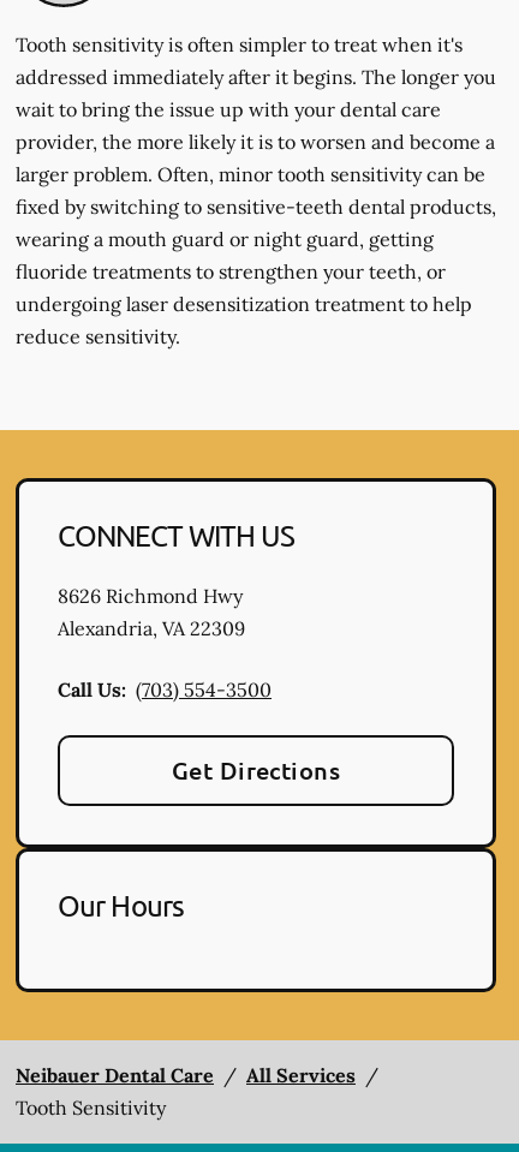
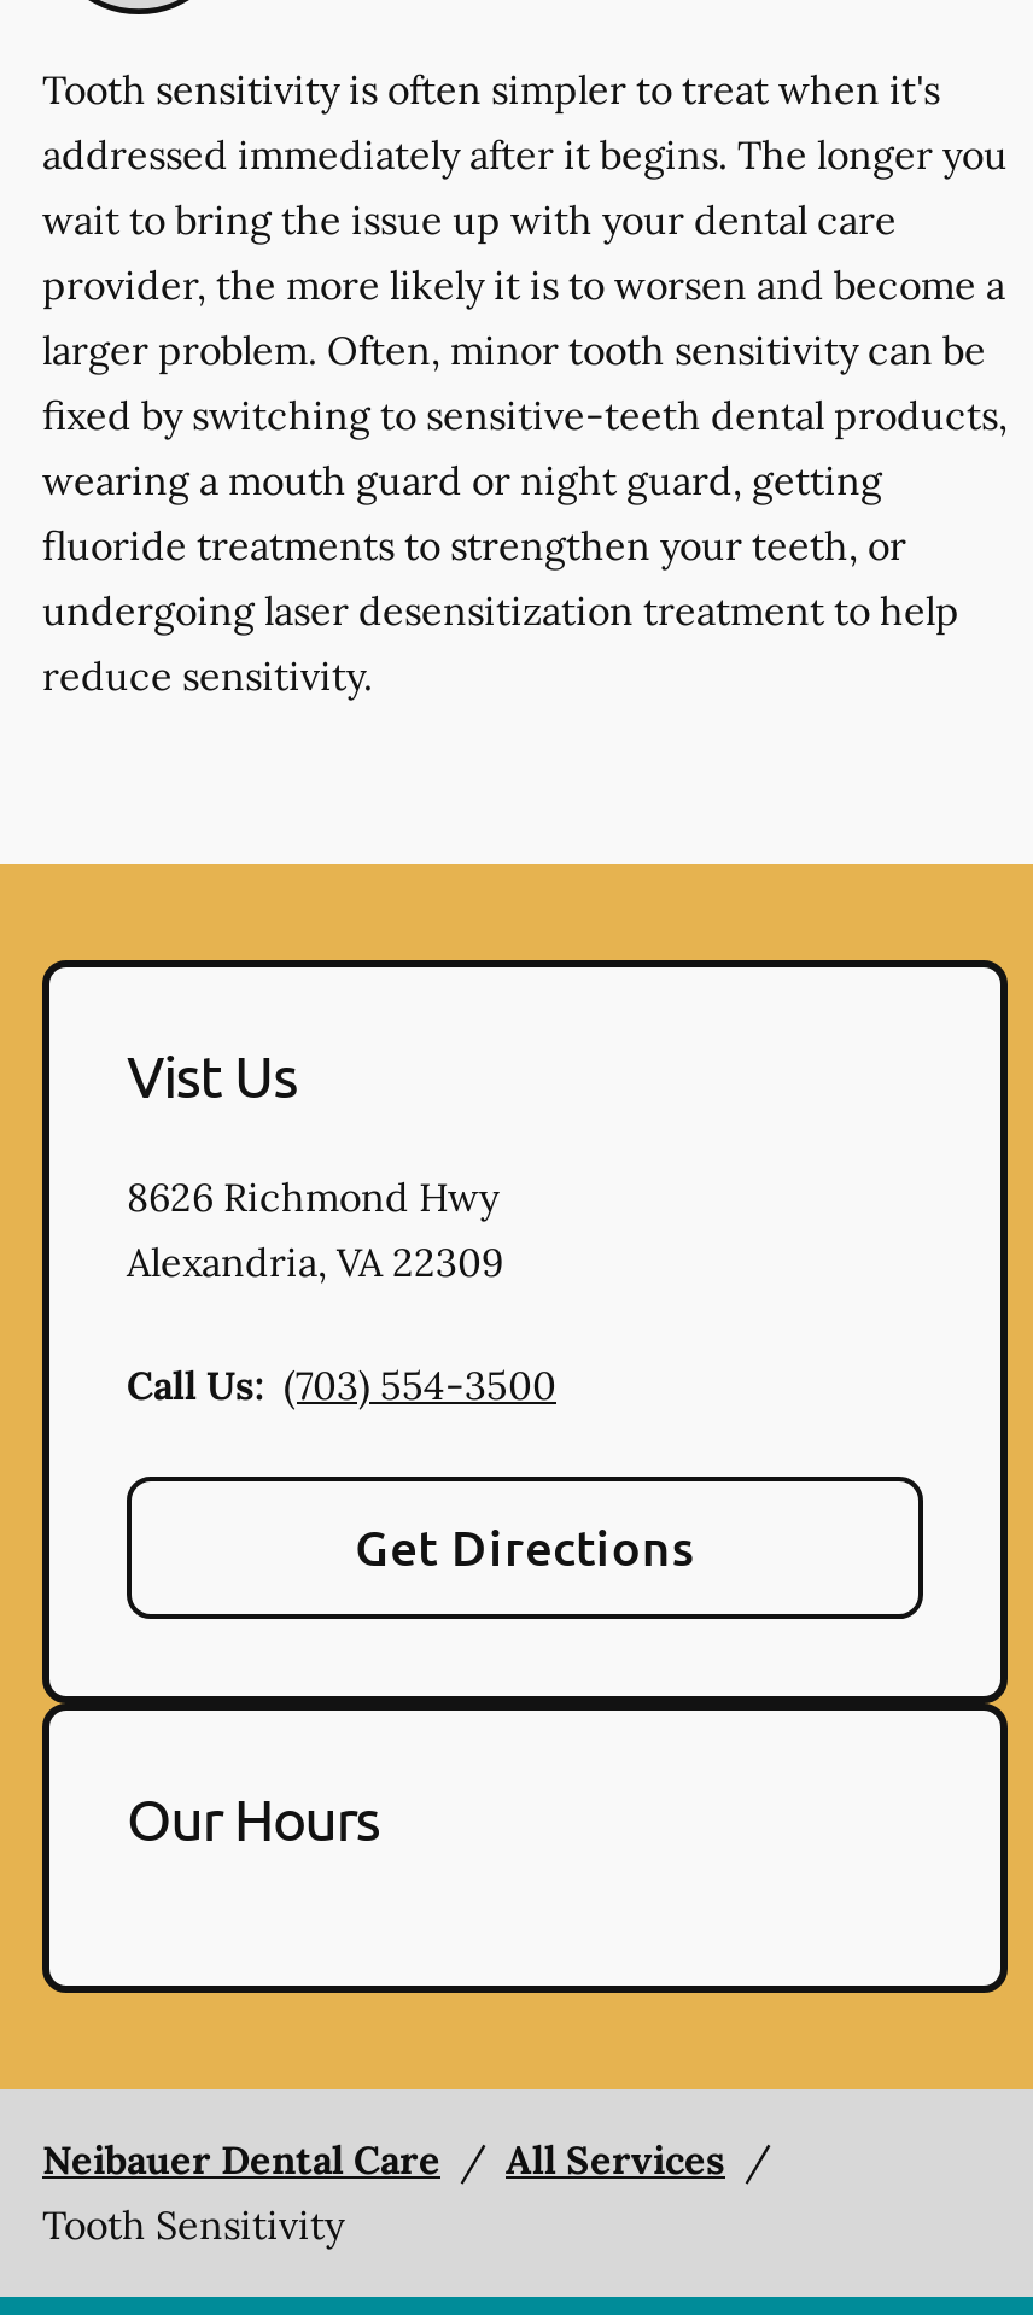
[58,518,295,553] CONNECT WITH US -> [127,1040,297,1110] Vist Us

